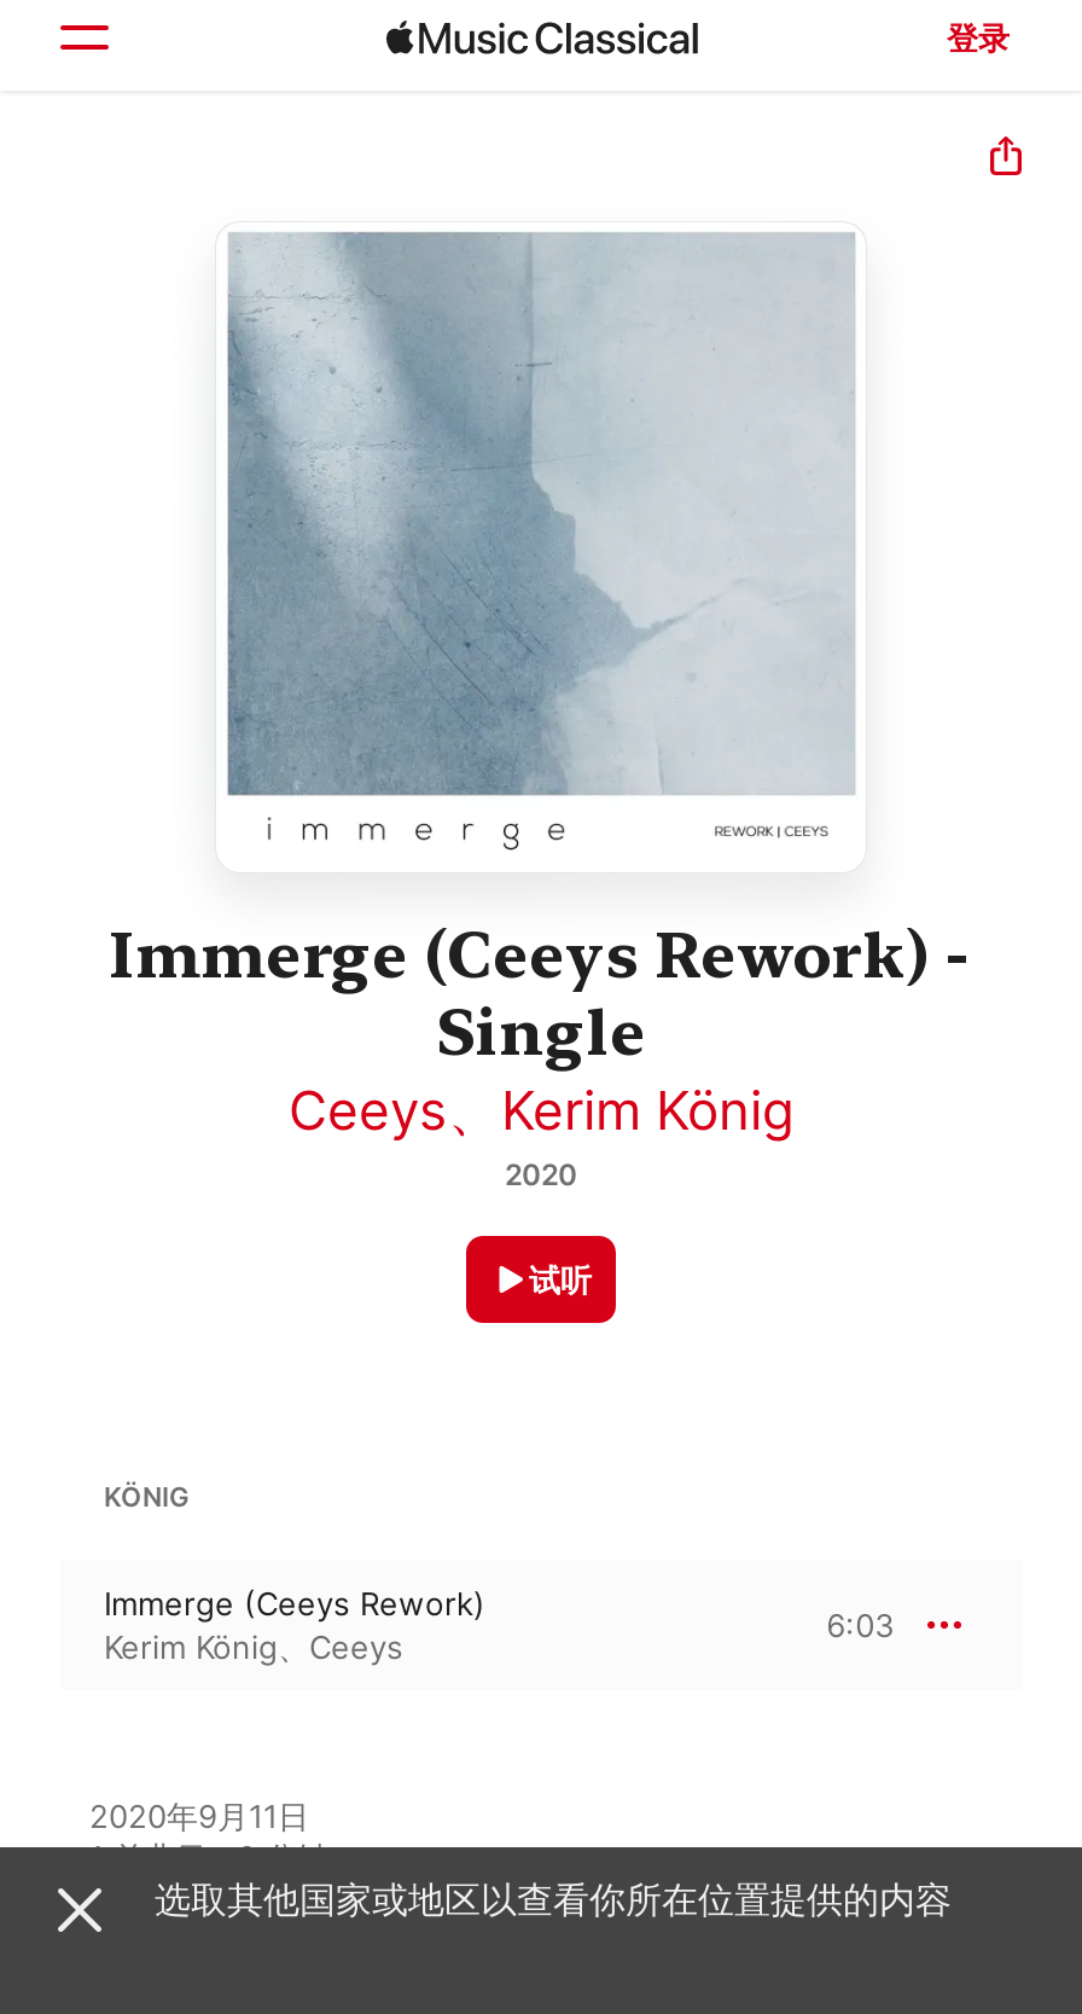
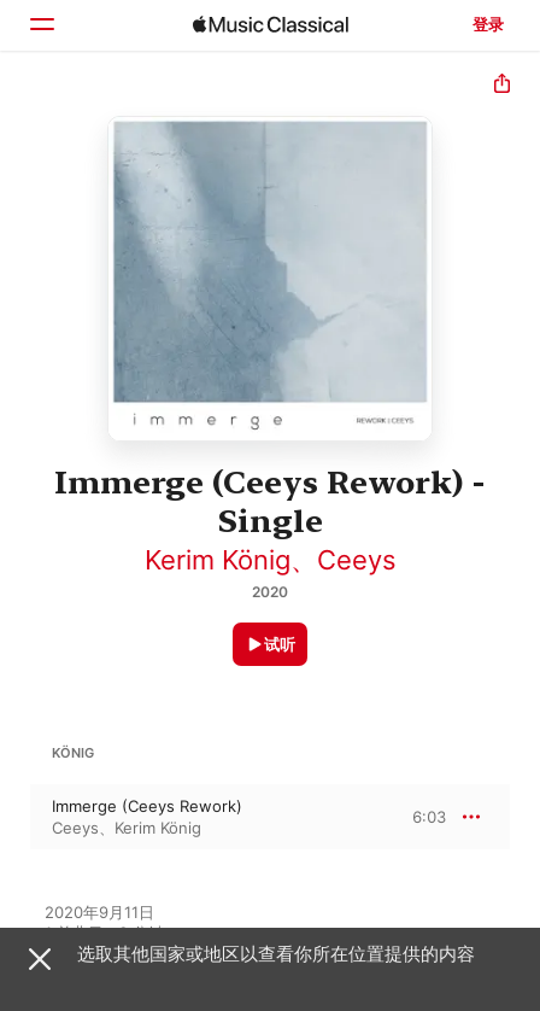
moved [289,1080,793,1143] -> [52,818,201,838]: Ceeys、Kerim König
moved [104,1628,403,1667] -> [144,545,396,576]: Kerim König、Ceeys

